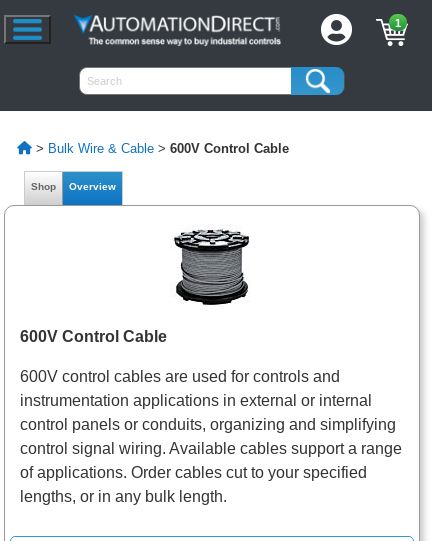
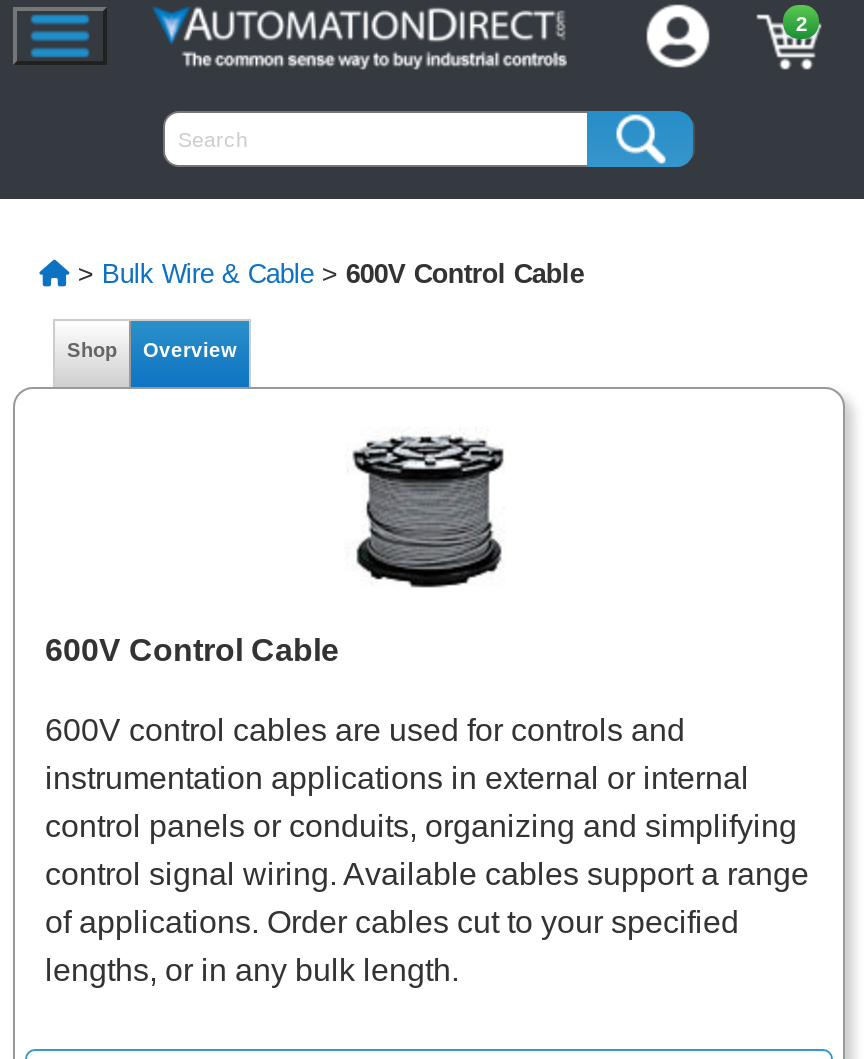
[395,17,401,29] 1 -> [796,11,808,35] 2

